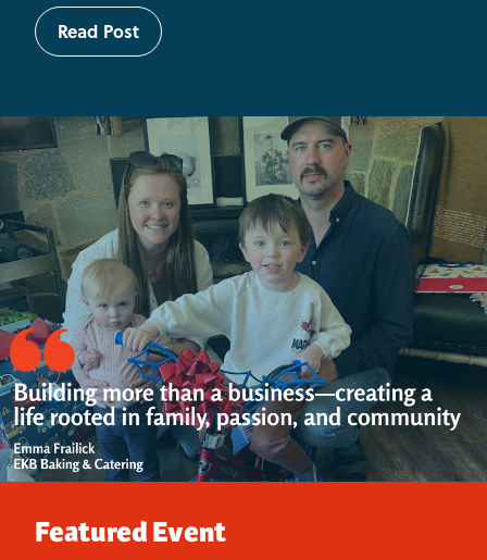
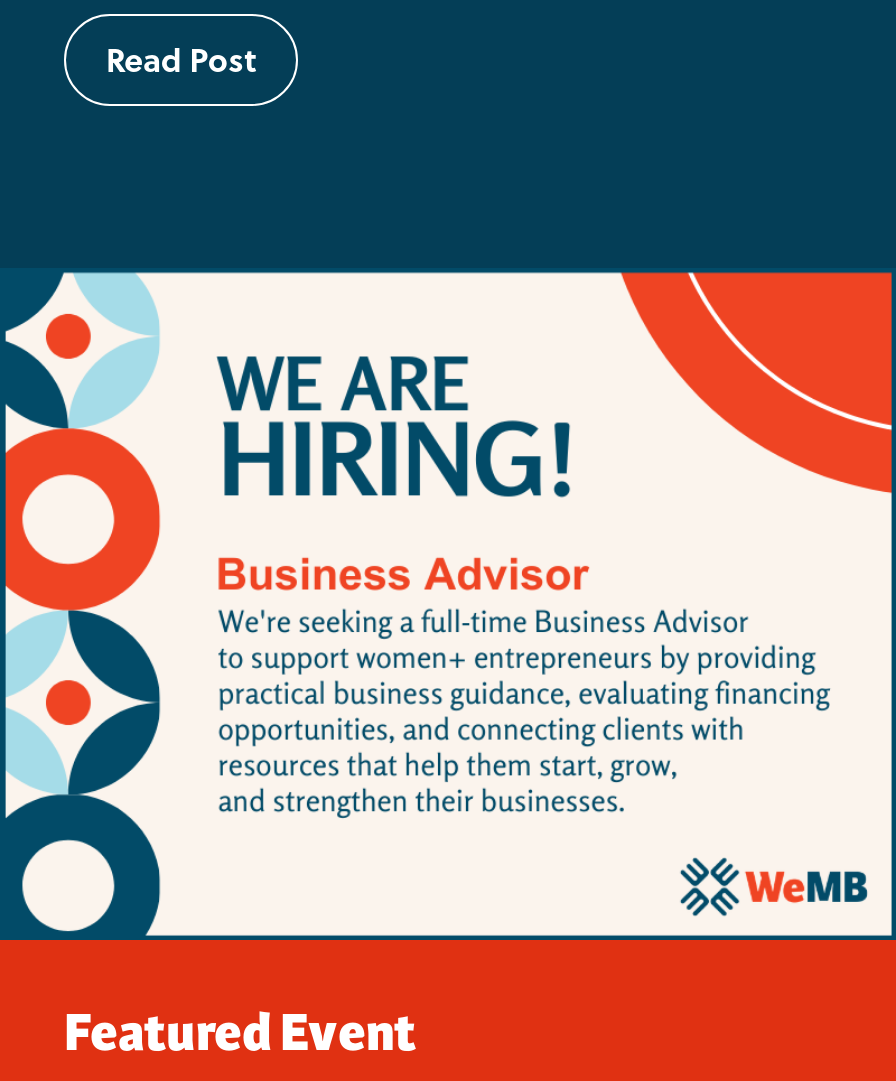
[3,115,484,483] [image] -> [6,268,890,942] [image]

